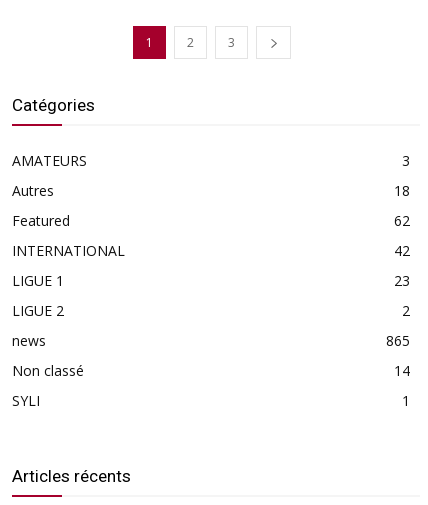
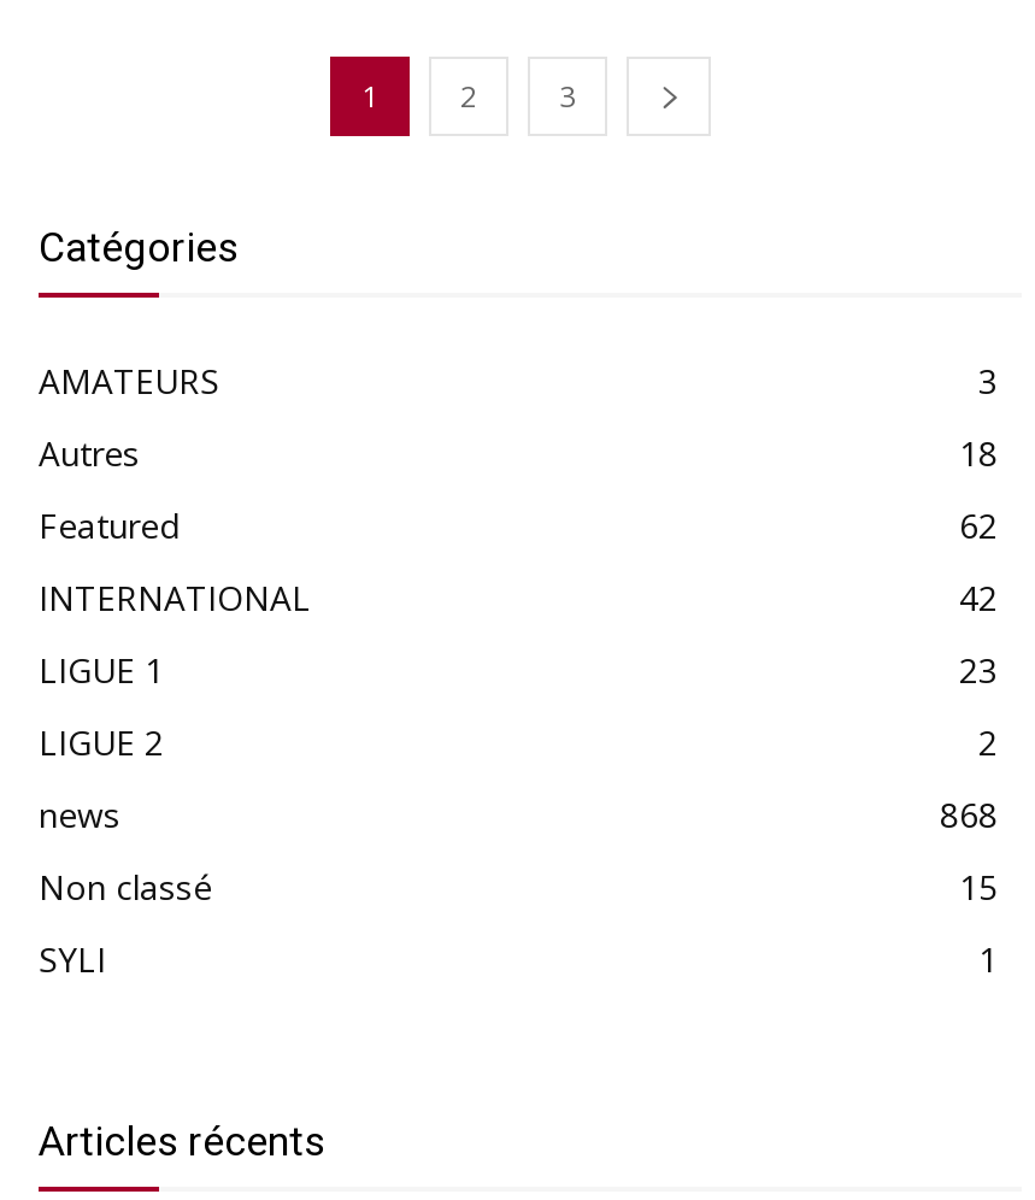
[386,331,410,350] 865 -> [940,792,998,838] 868
[394,361,410,380] 14 -> [959,865,998,910] 15

